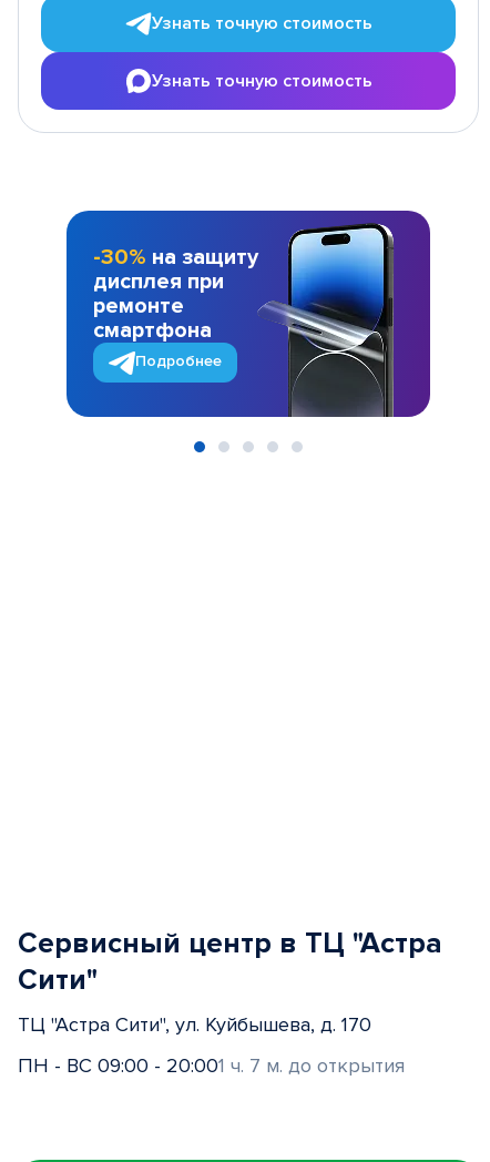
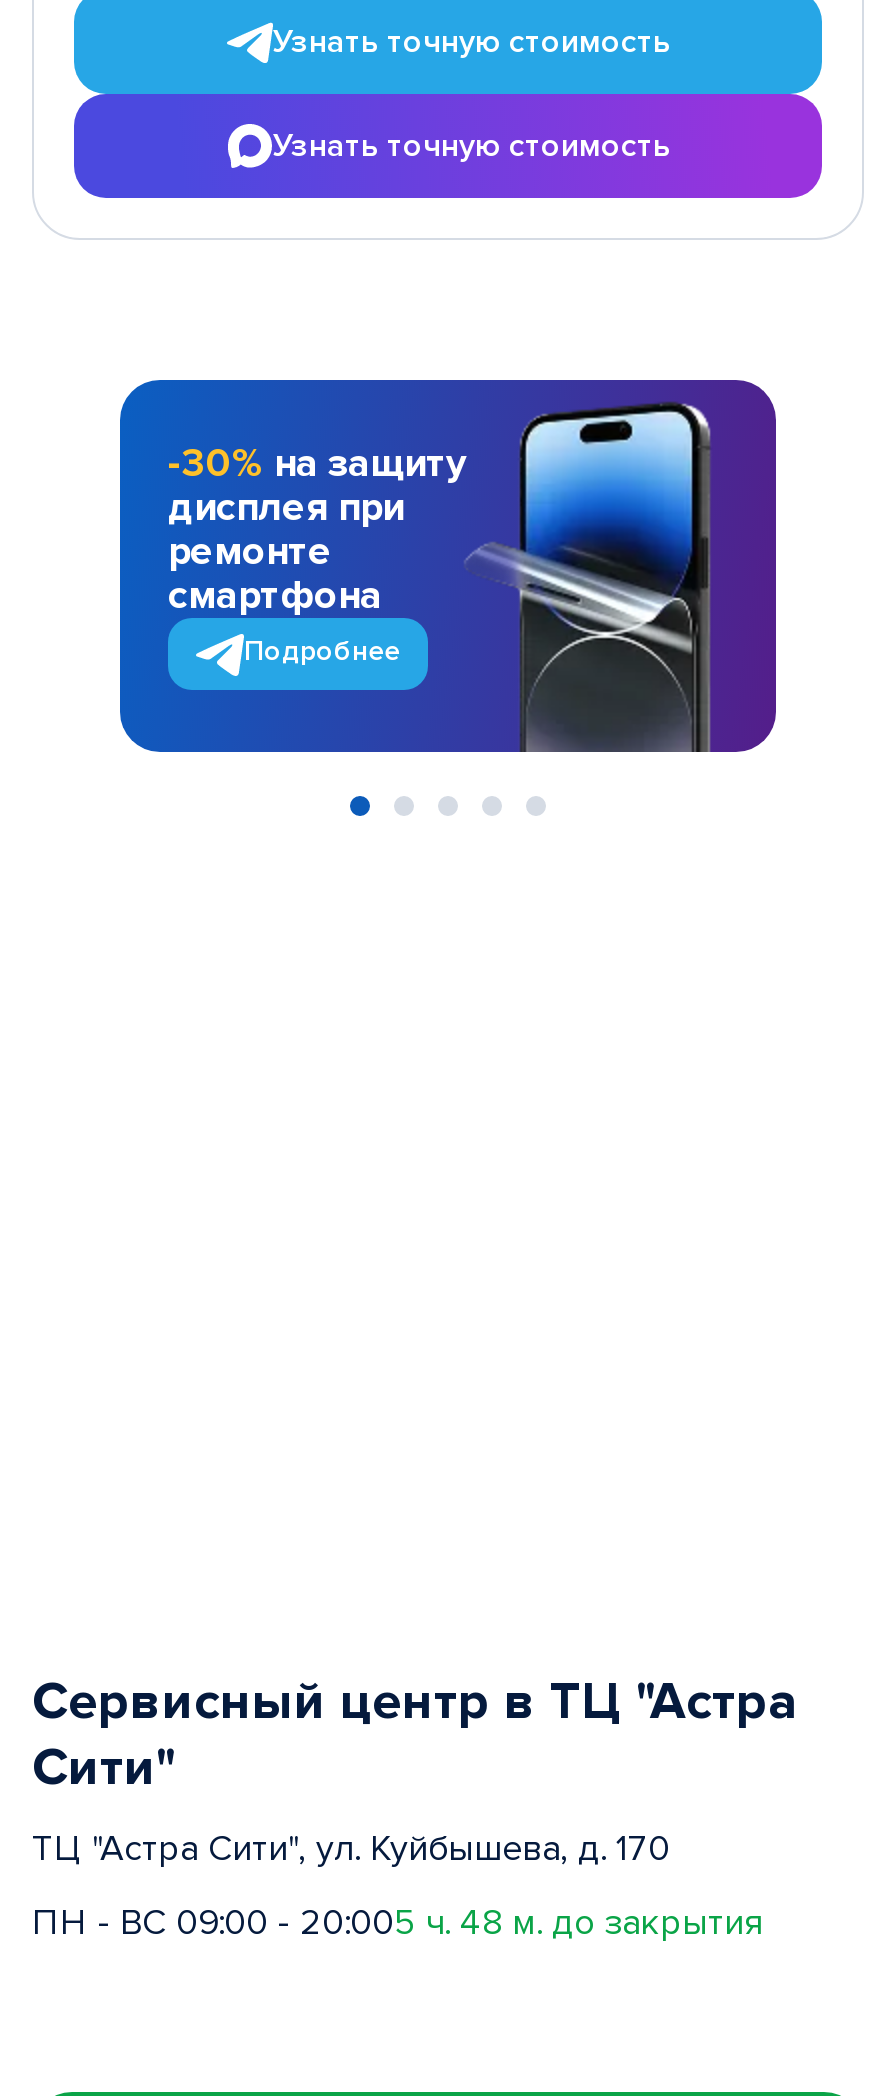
[18,1053,405,1078] ПН - ВС 09:00 - 20:001 ч. 7 м. до открытия -> [32,1900,762,1944] ПН - ВС 09:00 - 20:005 ч. 48 м. до закрытия

